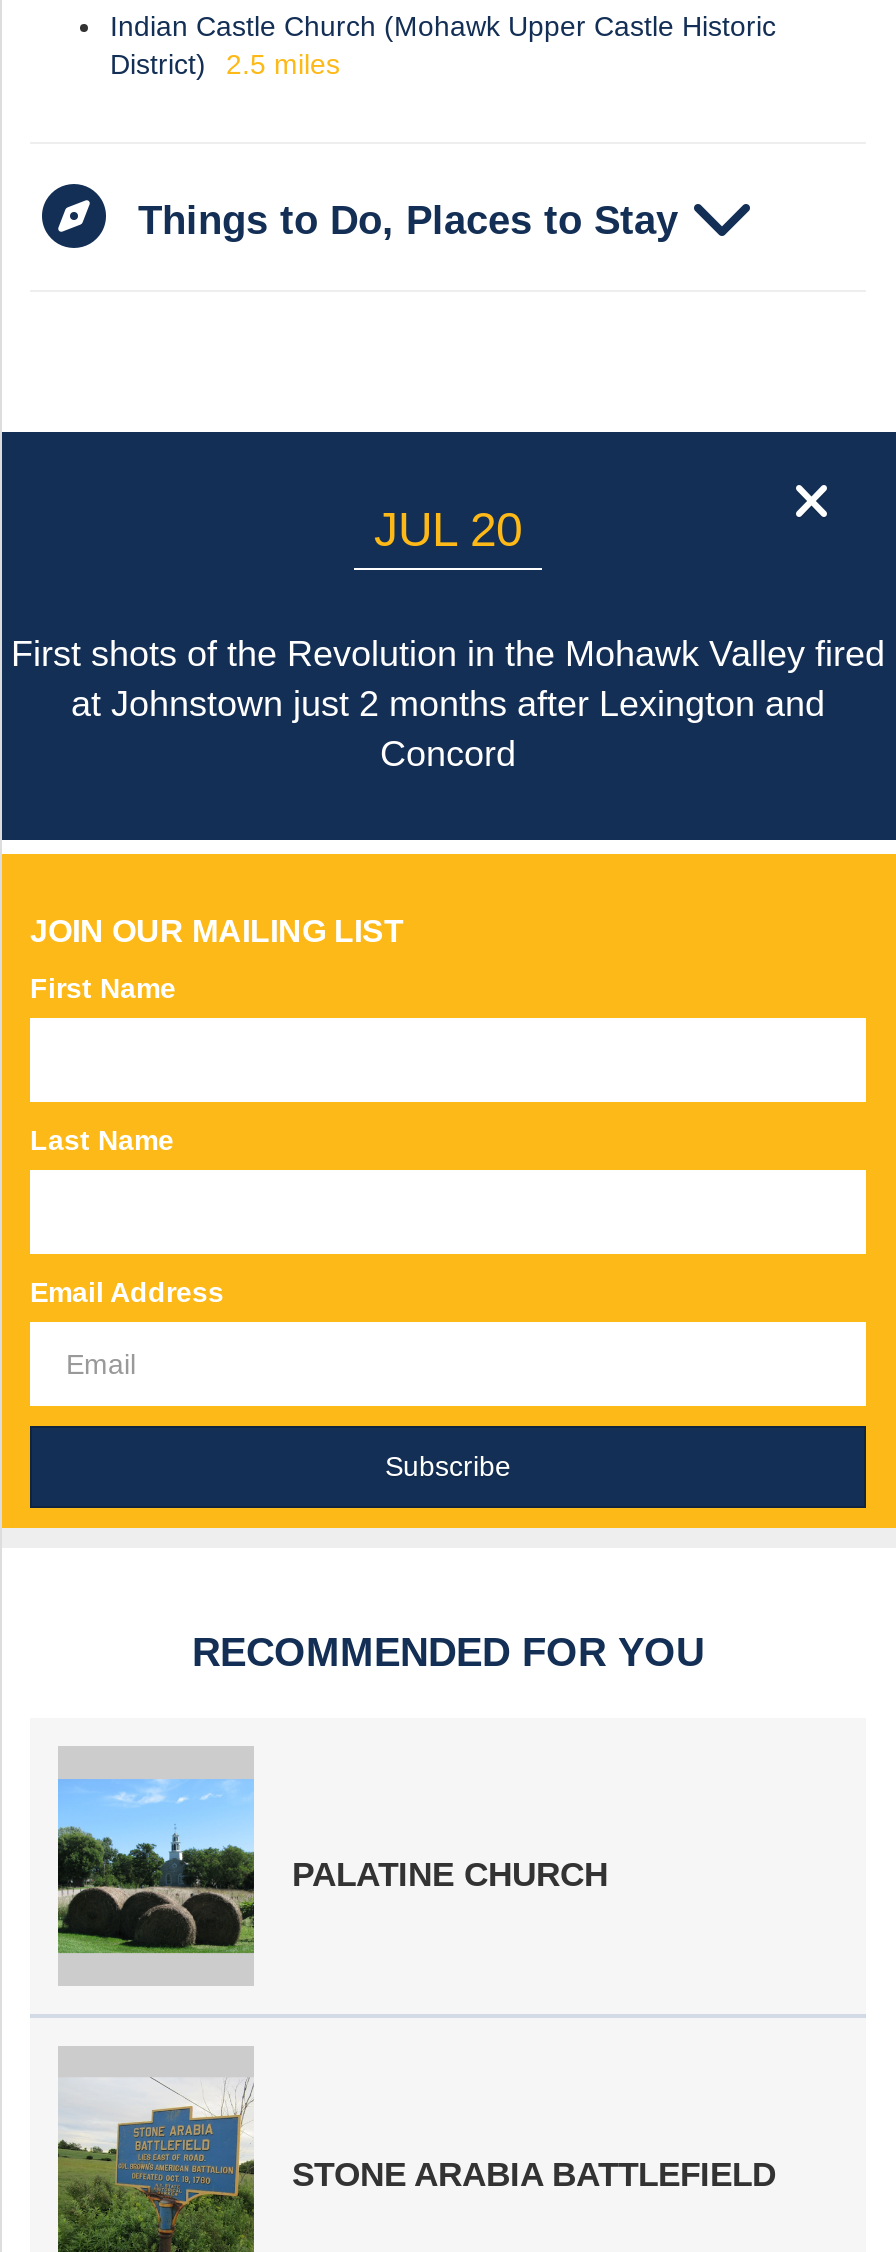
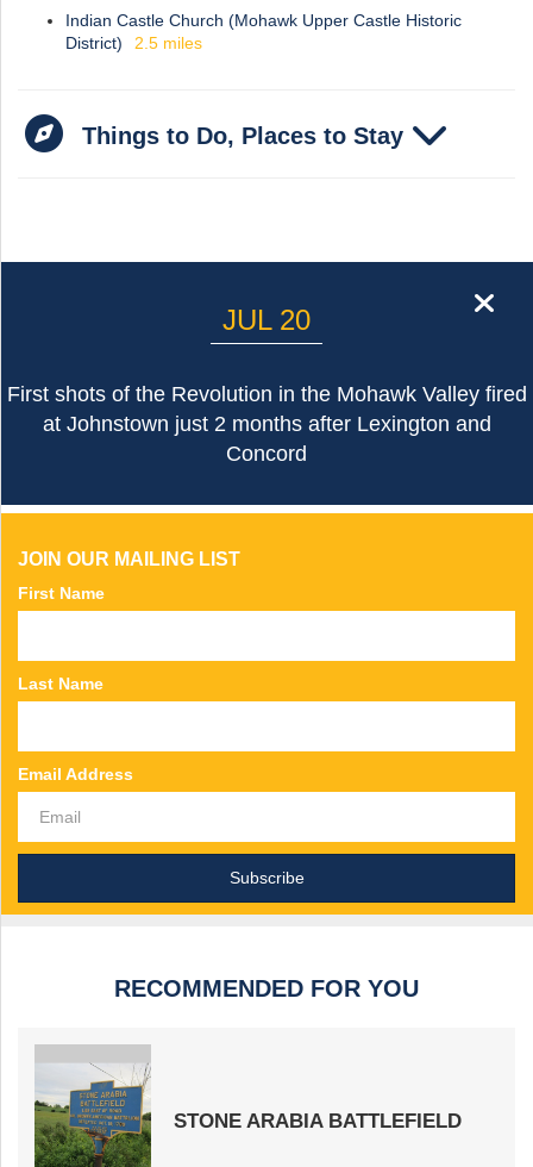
[56,1778,608,1986] [image] | PALATINE CHURCH -> none

